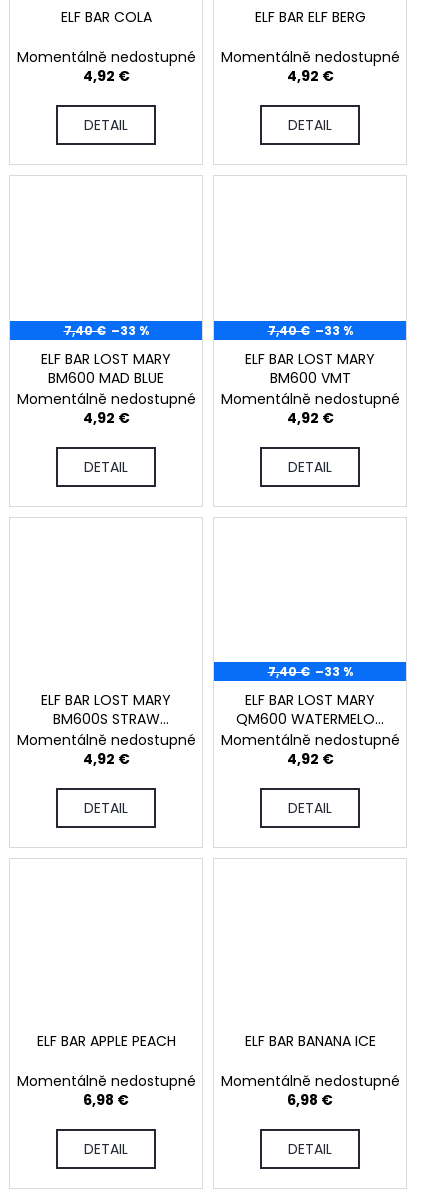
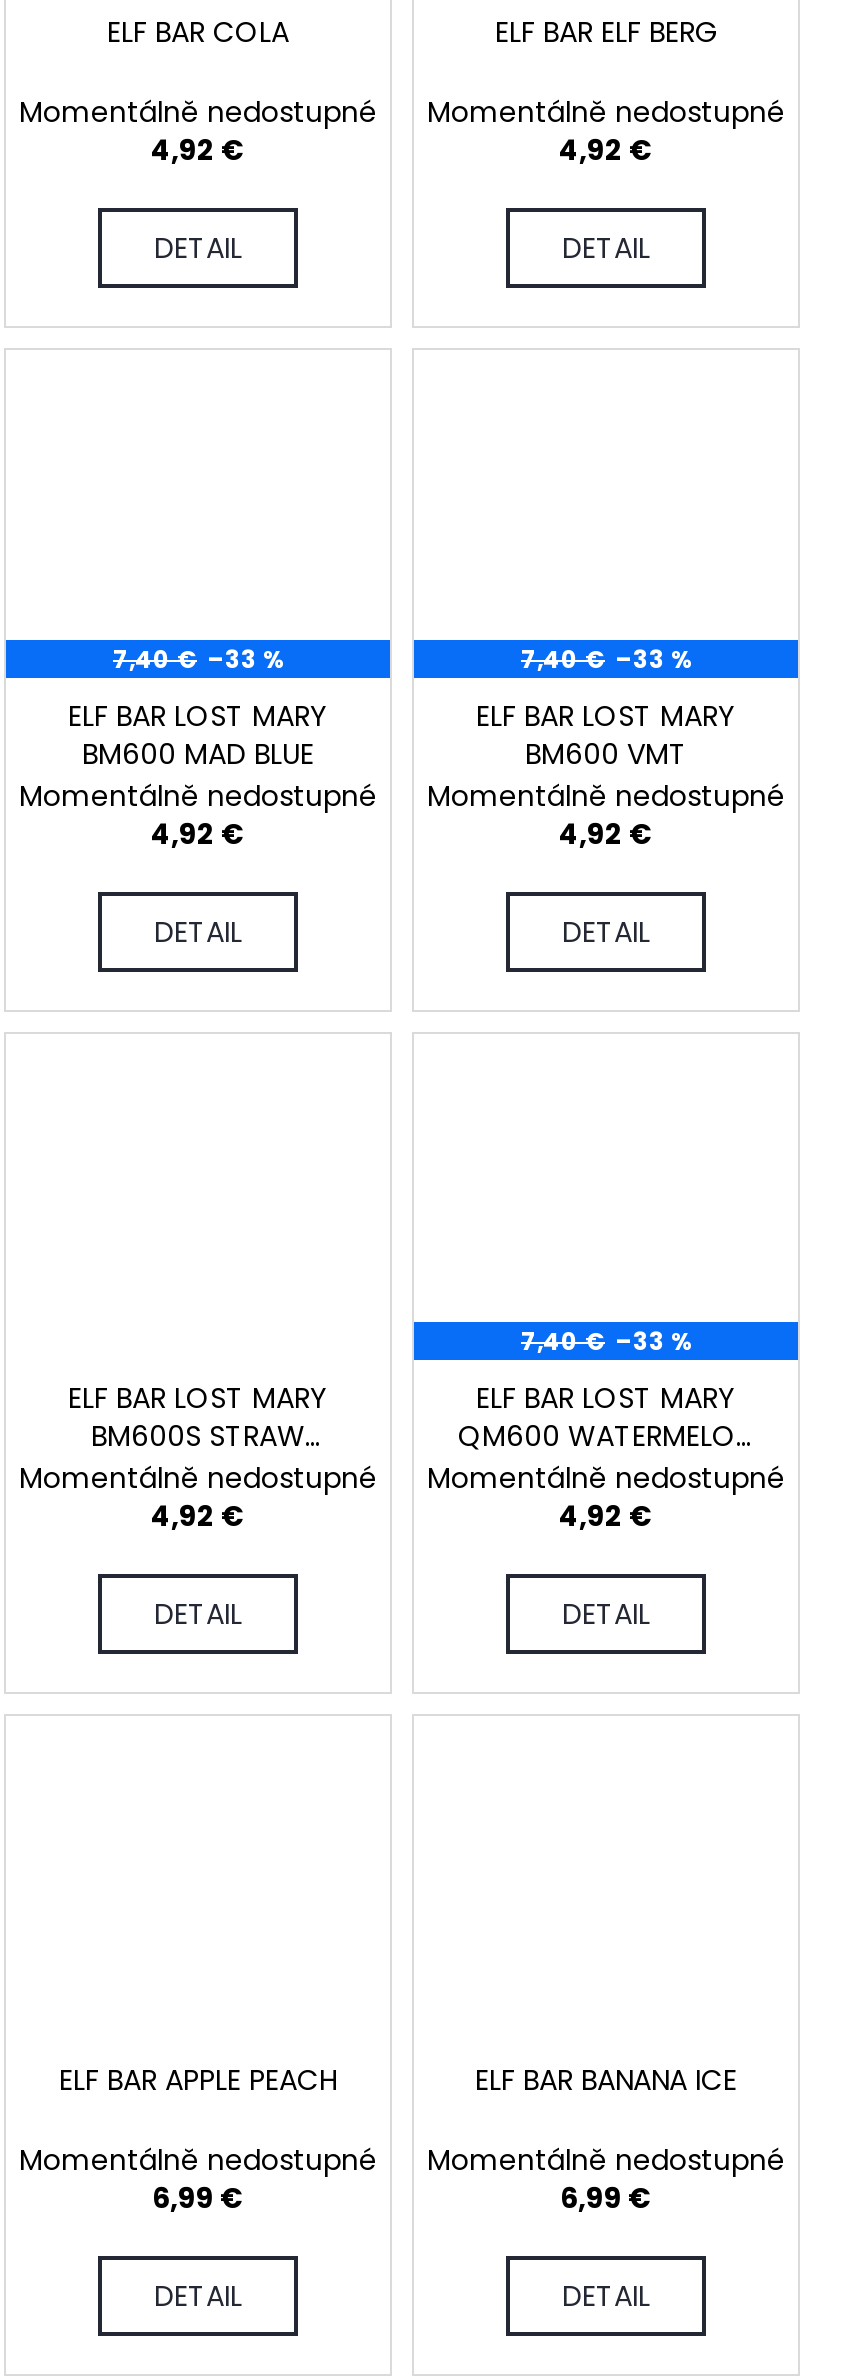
[83,1090,129,1110] 6,98 € -> [152,2179,244,2219] 6,99 €
[287,1090,333,1110] 6,98 € -> [560,2179,652,2219] 6,99 €

